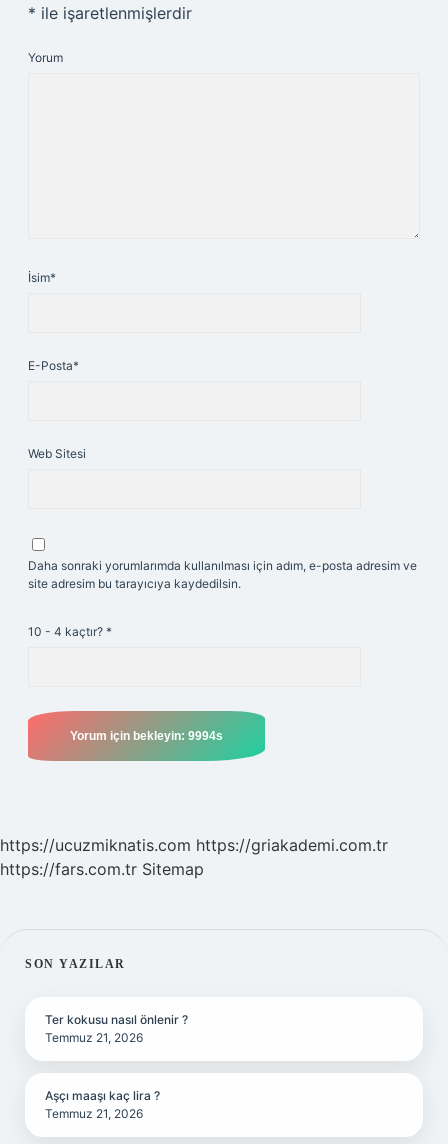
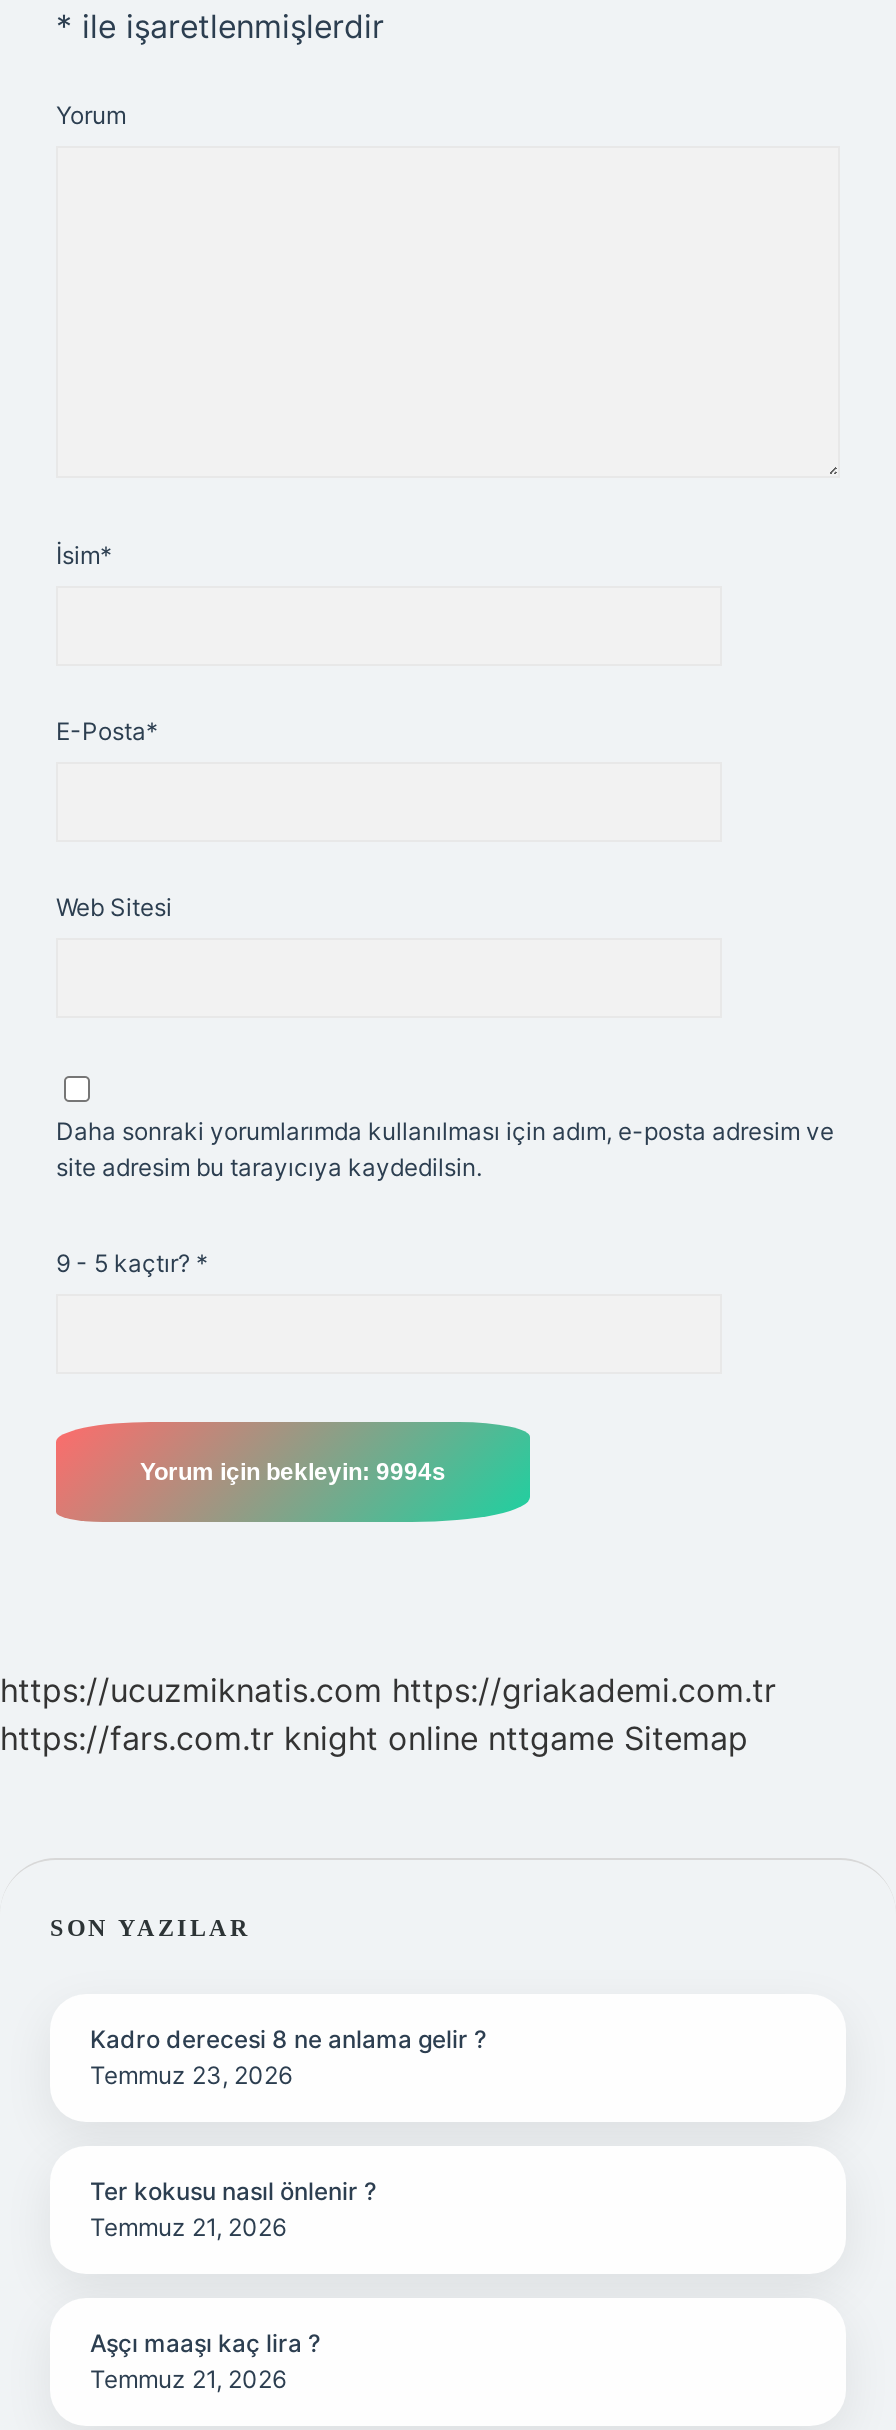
[28,624,112,639] 10 - 4 kaçtır? * -> [56,1248,208,1278] 9 - 5 kaçtır? *
[0,859,204,879] https://fars.com.tr Sitemap -> [0,1718,748,1758] https://fars.com.tr knight online nttgame Sitemap
none -> [90,2024,486,2090] Kadro derecesi 8 ne anlama gelir ? | Temmuz 23, 2026

